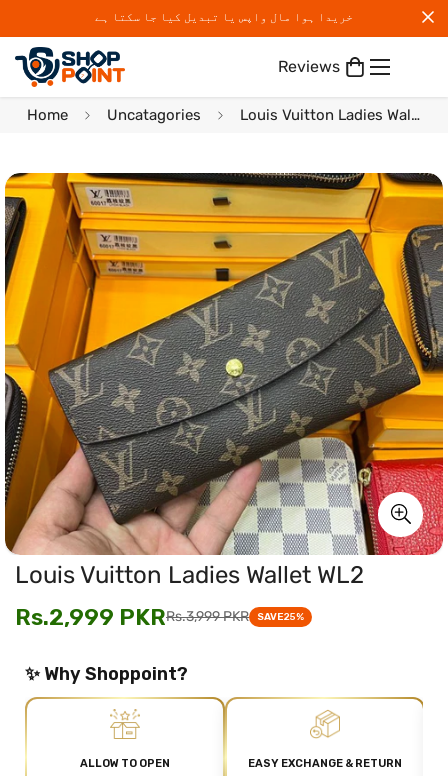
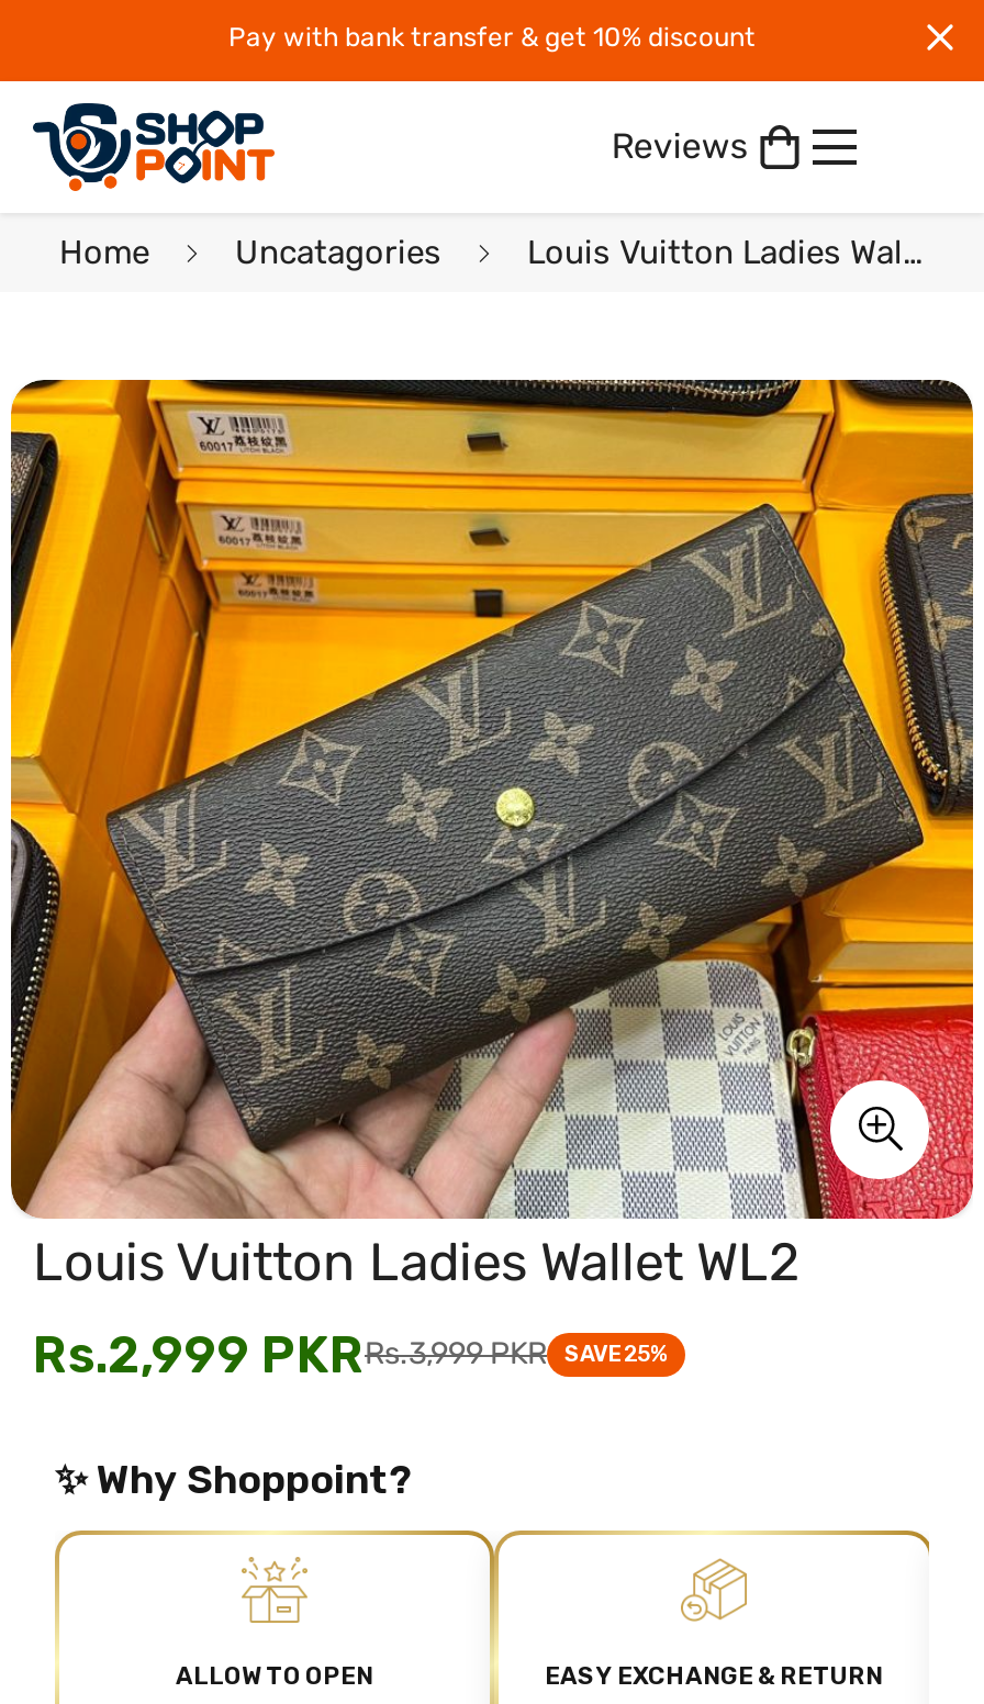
[95,10,353,24] خریدا ہوا مال واپس یا تبدیل کیا جا سکتا ہے -> [228,22,756,53] Pay with bank transfer & get 10% discount

